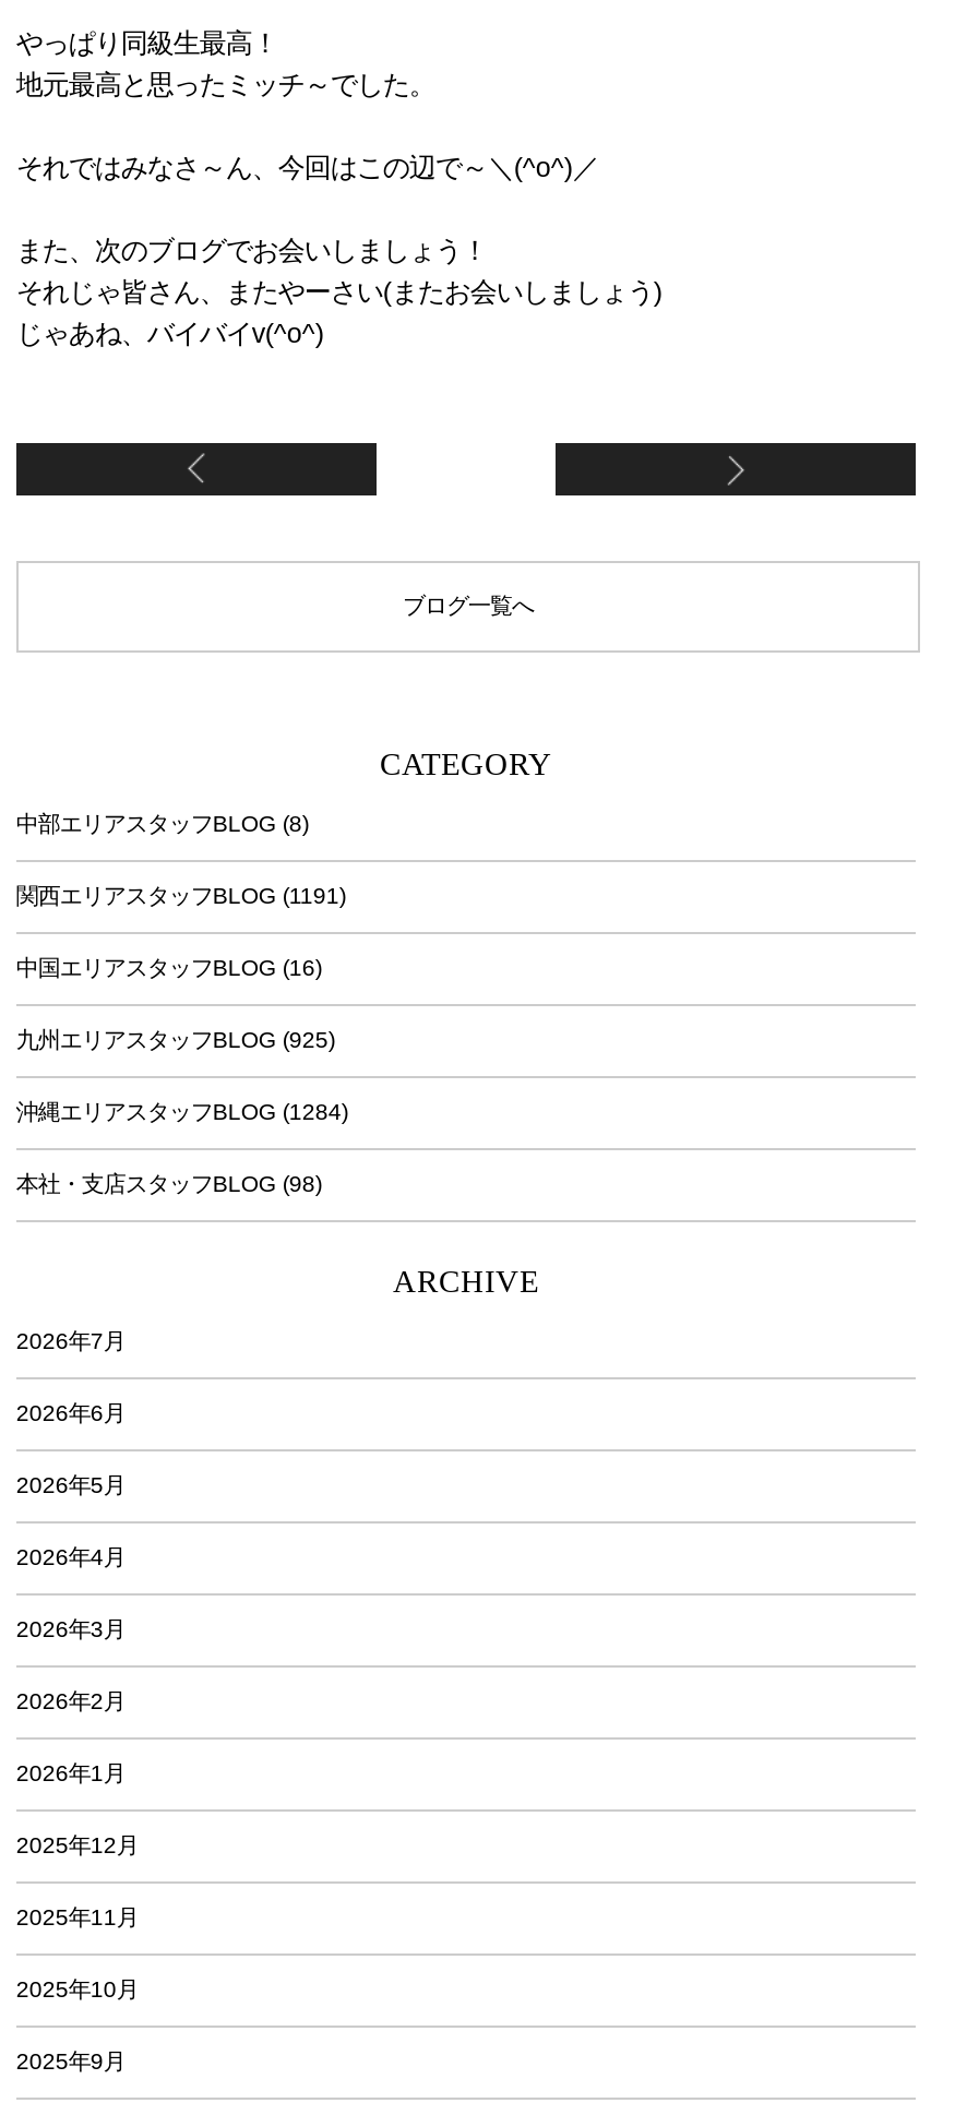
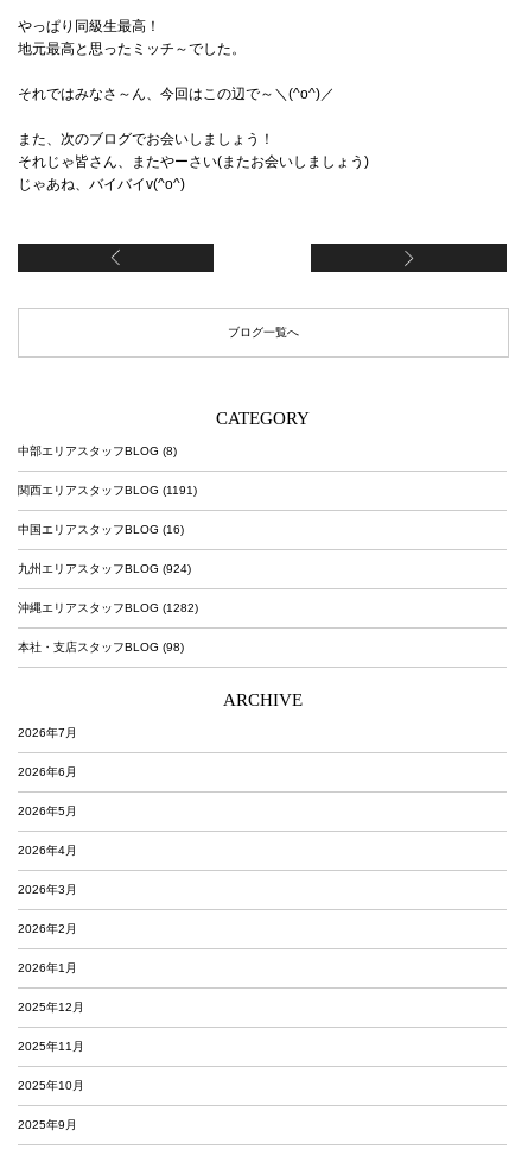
[16,1028,335,1052] 九州エリアスタッフBLOG (925) -> [18,562,191,575] 九州エリアスタッフBLOG (924)
[16,1100,348,1124] 沖縄エリアスタッフBLOG (1284) -> [18,601,198,614] 沖縄エリアスタッフBLOG (1282)

